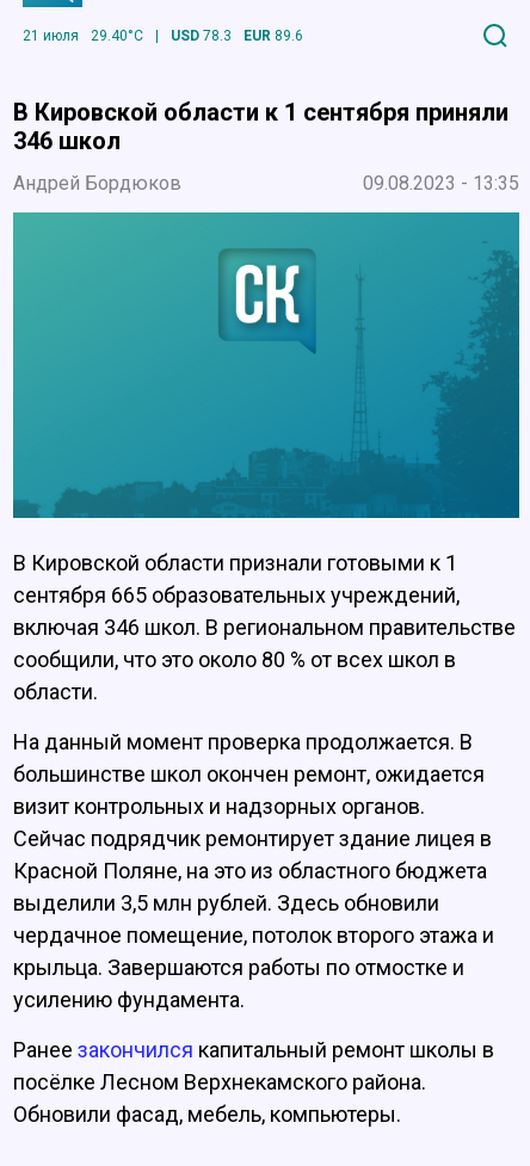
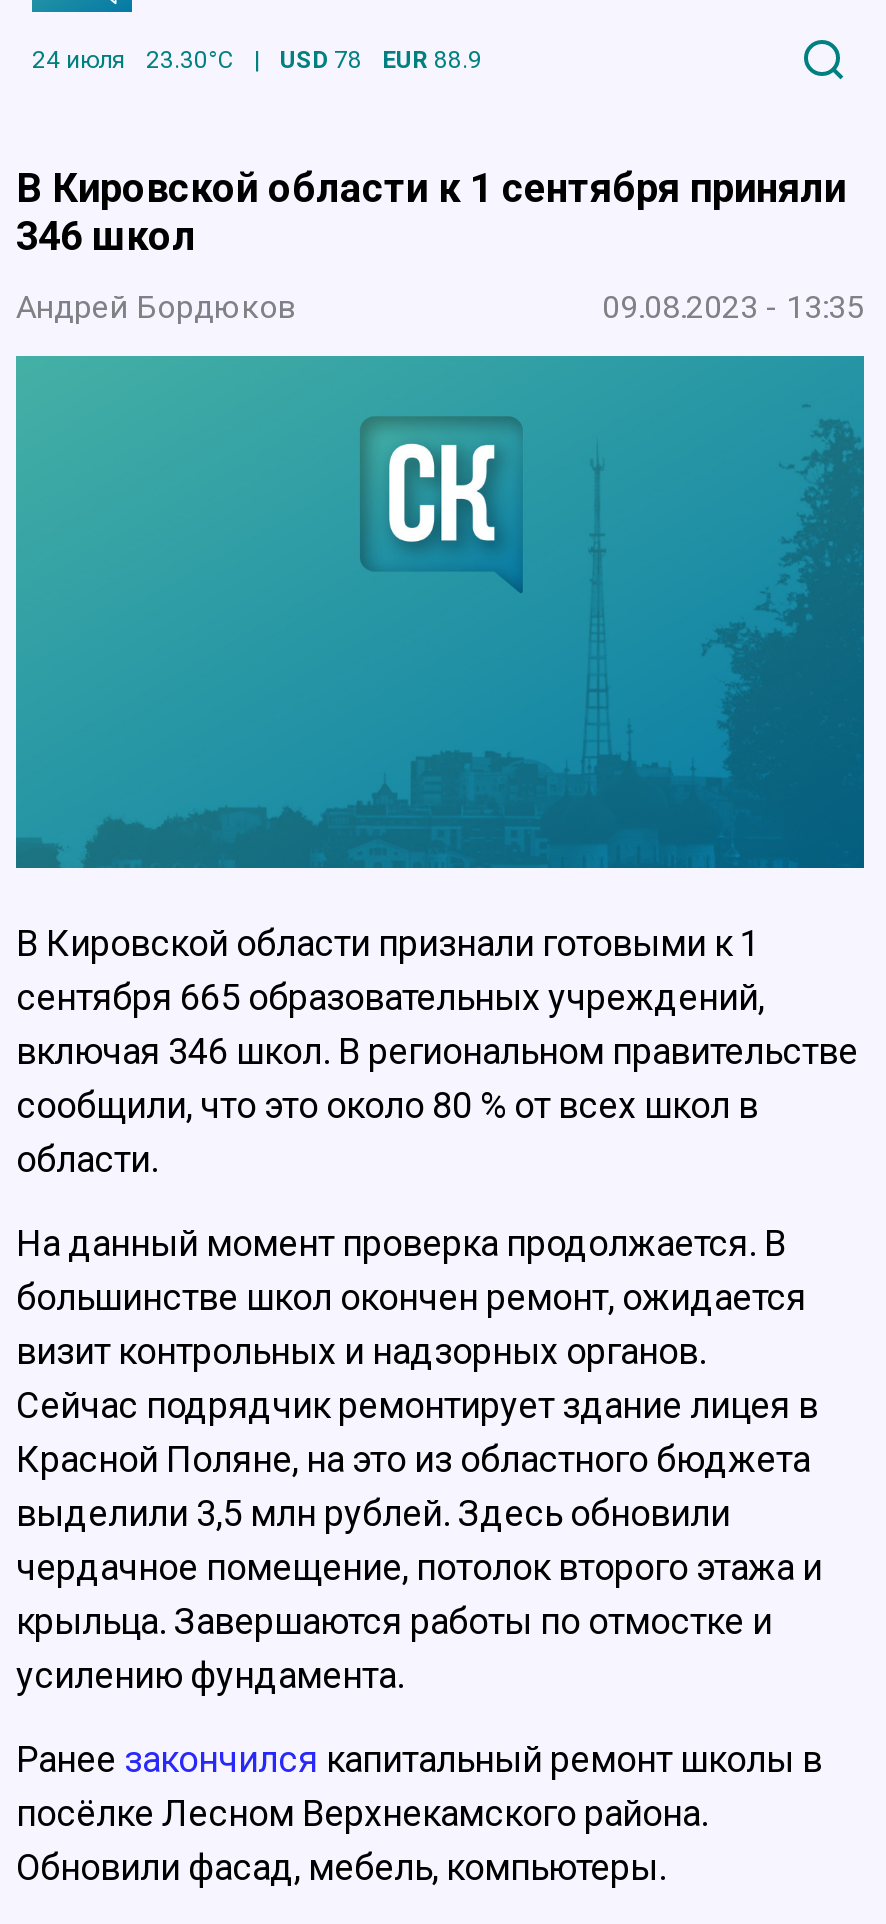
[23,27,143,44] 21 июля | 29.40°C -> [32,45,234,73] 24 июля | 23.30°C
[171,27,232,44] USD 78.3 -> [280,45,362,73] USD 78
[244,27,303,44] EUR 89.6 -> [382,45,482,73] EUR 88.9

